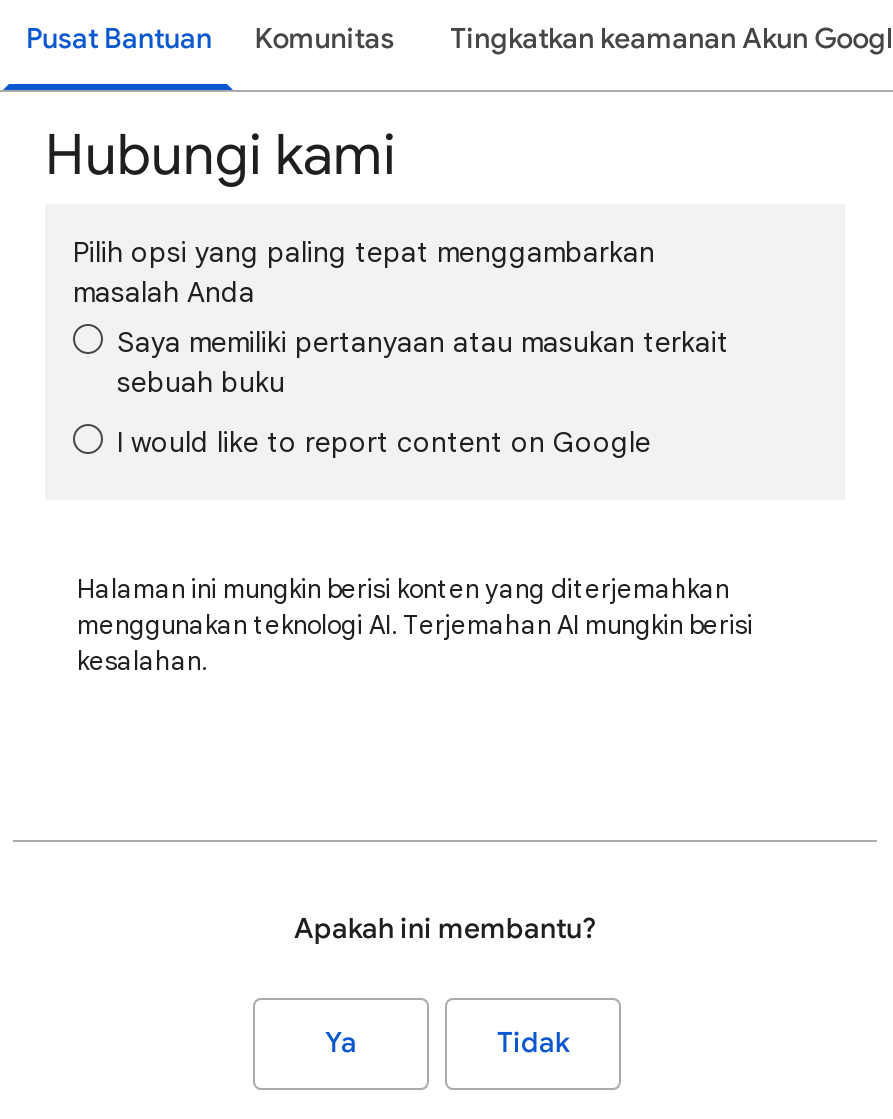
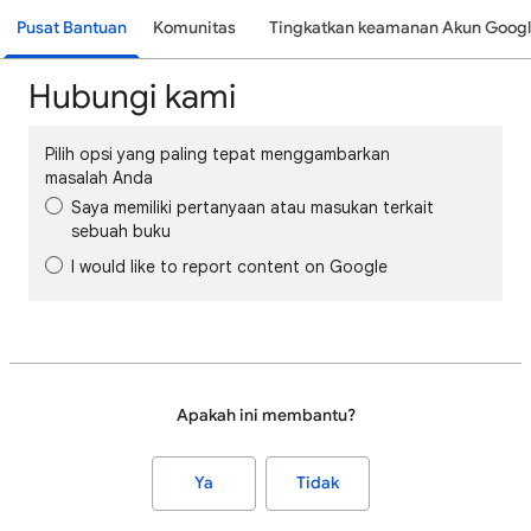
[77,572,753,678] Halaman ini mungkin berisi konten yang diterjemahkan | menggunakan teknologi AI. Terjemahan AI mungkin berisi | kesalahan. -> none

